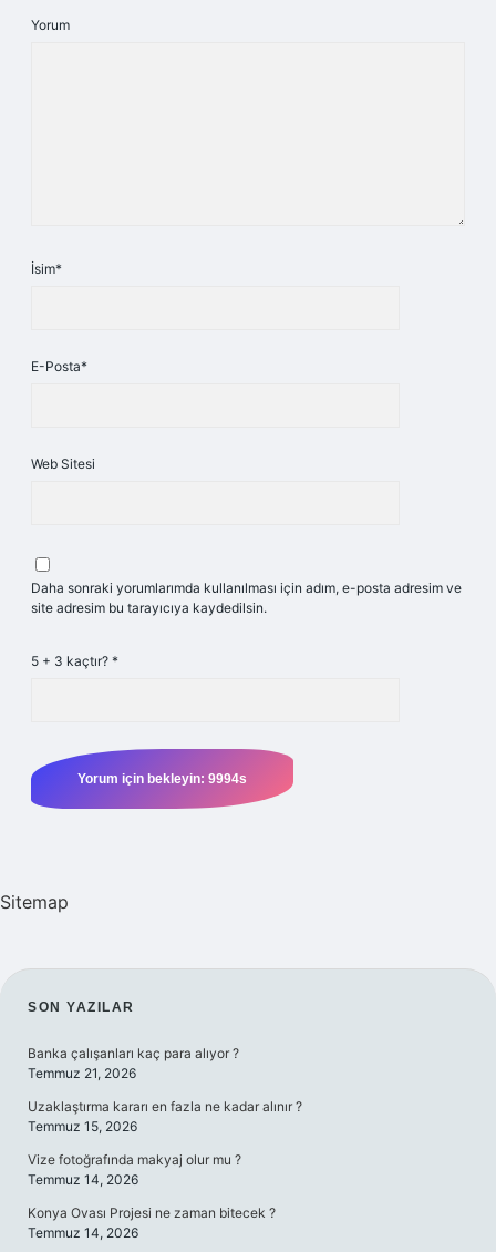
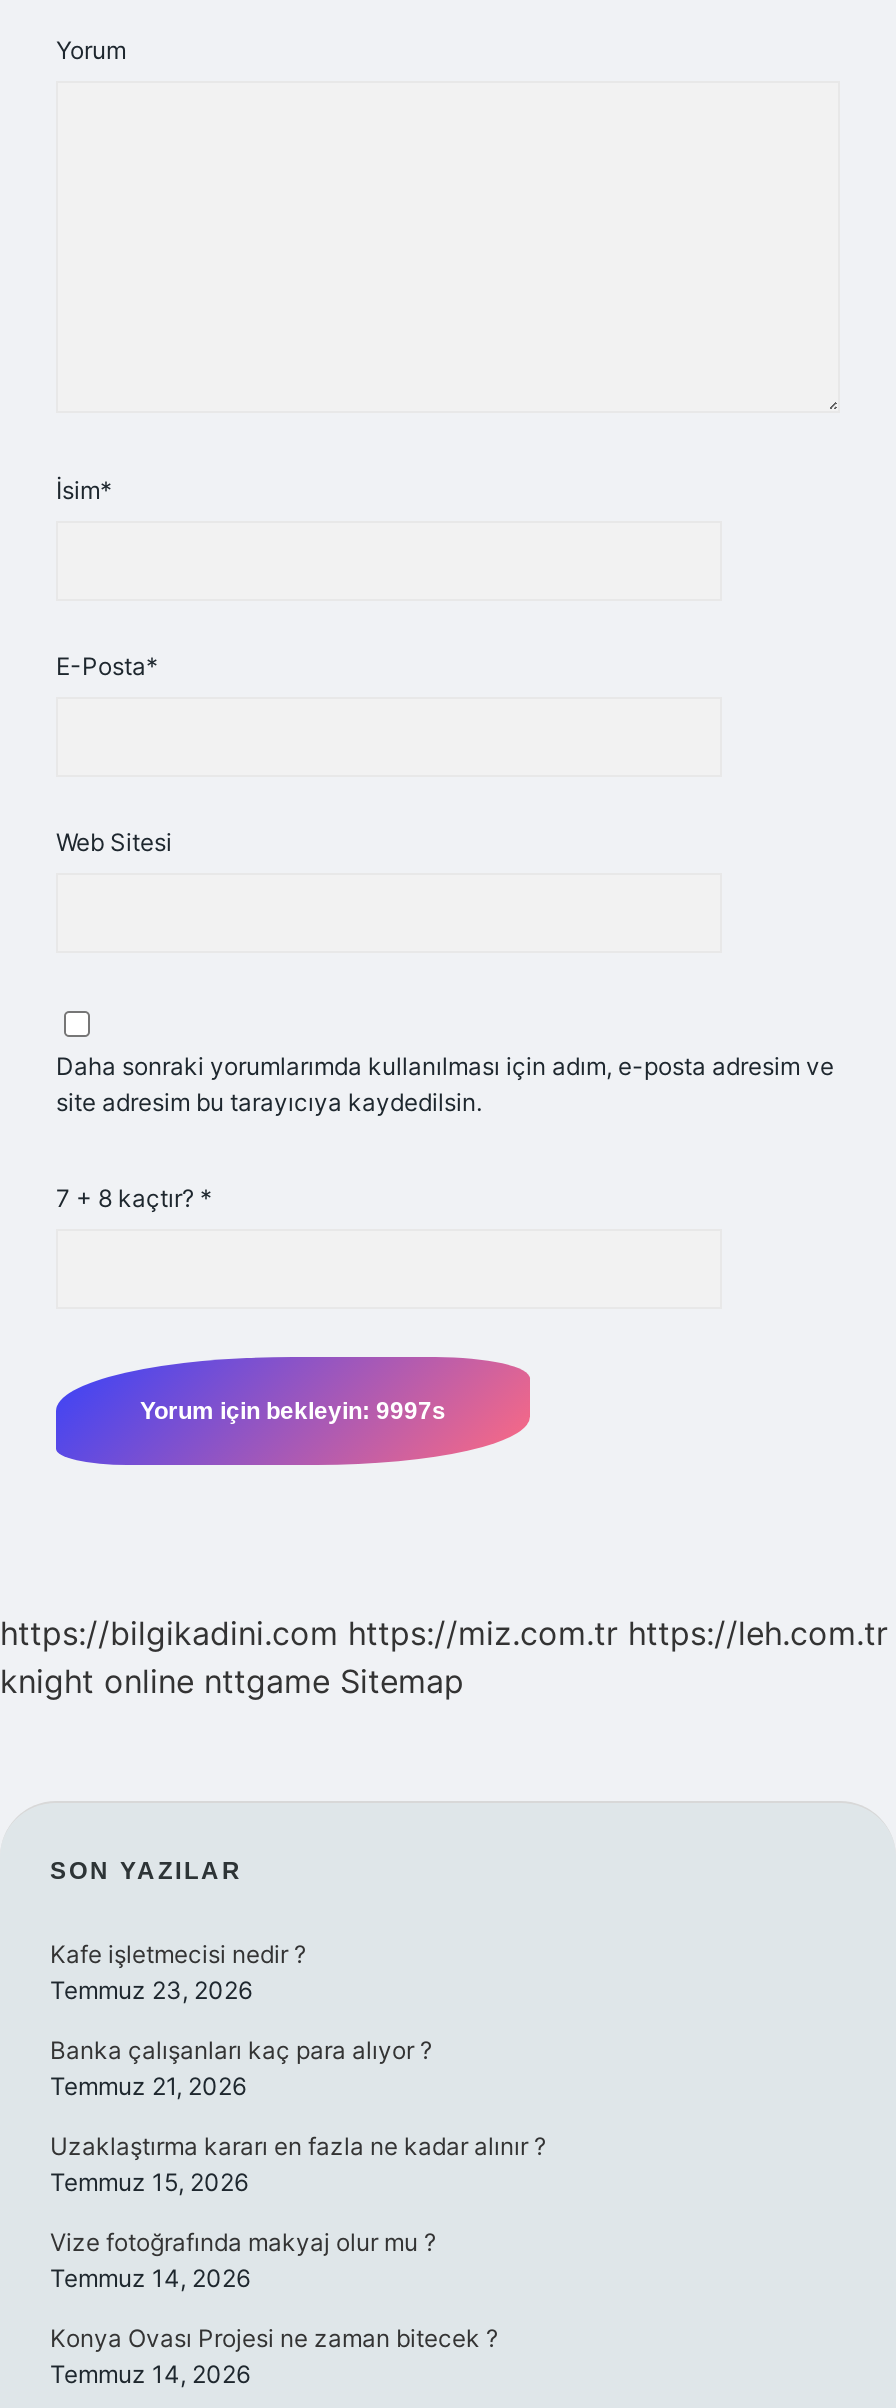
[31,653,118,669] 5 + 3 kaçtır? * -> [56,1183,212,1213] 7 + 8 kaçtır? *
[0,891,69,913] Sitemap -> [0,1613,888,1701] https://bilgikadini.com https://miz.com.tr https://leh.com.tr | knight online nttgame Sitemap
none -> [50,1939,306,2005] Kafe işletmecisi nedir ? | Temmuz 23, 2026

